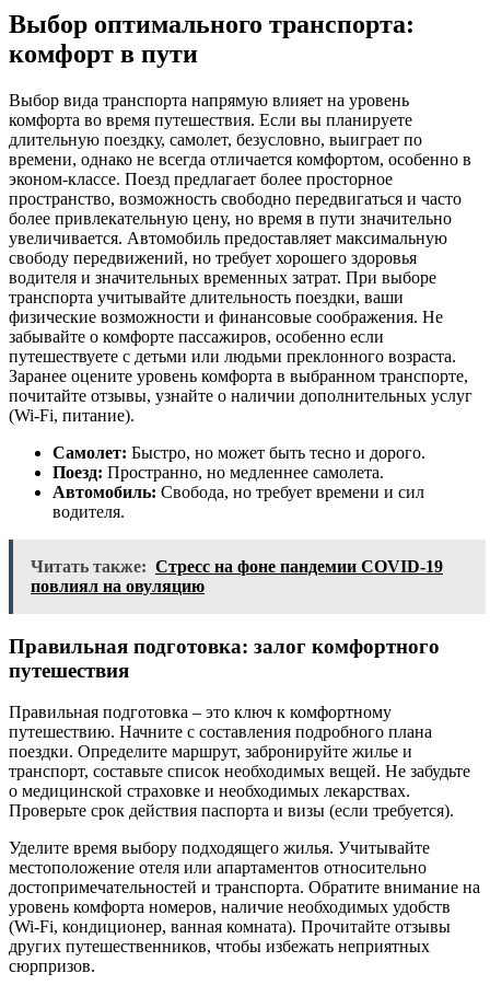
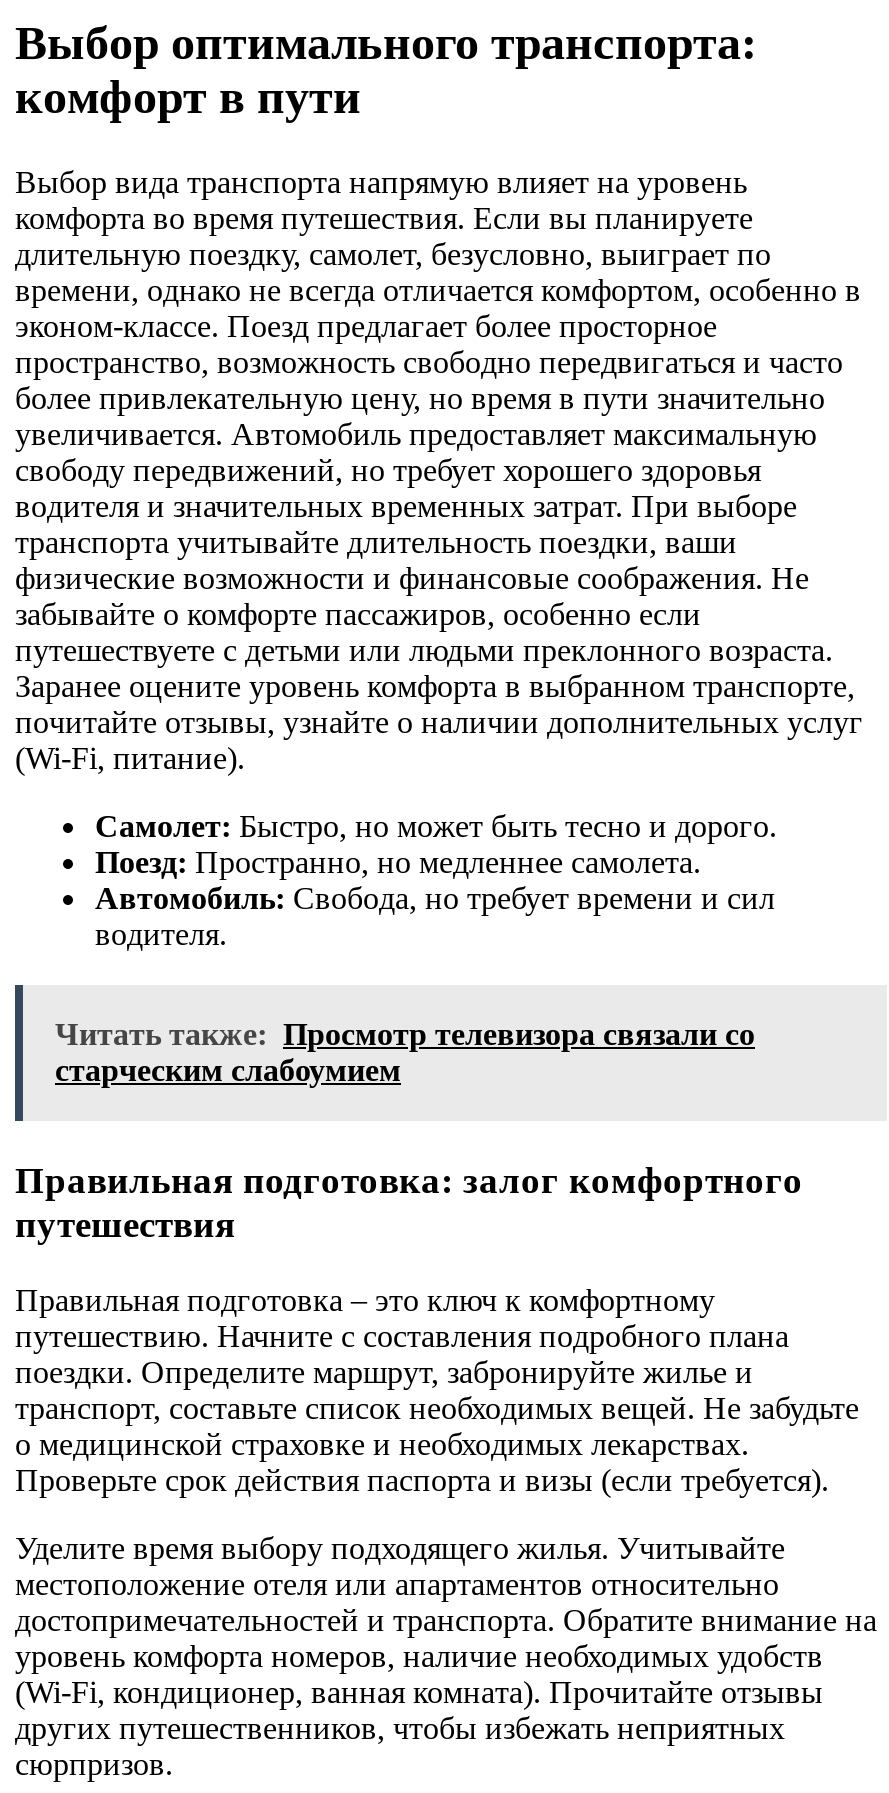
[31,557,443,595] Читать также: Стресс на фоне пандемии COVID-19 | повлиял на овуляцию -> [55,1017,755,1087] Читать также: Просмотр телевизора связали со | старческим слабоумием

